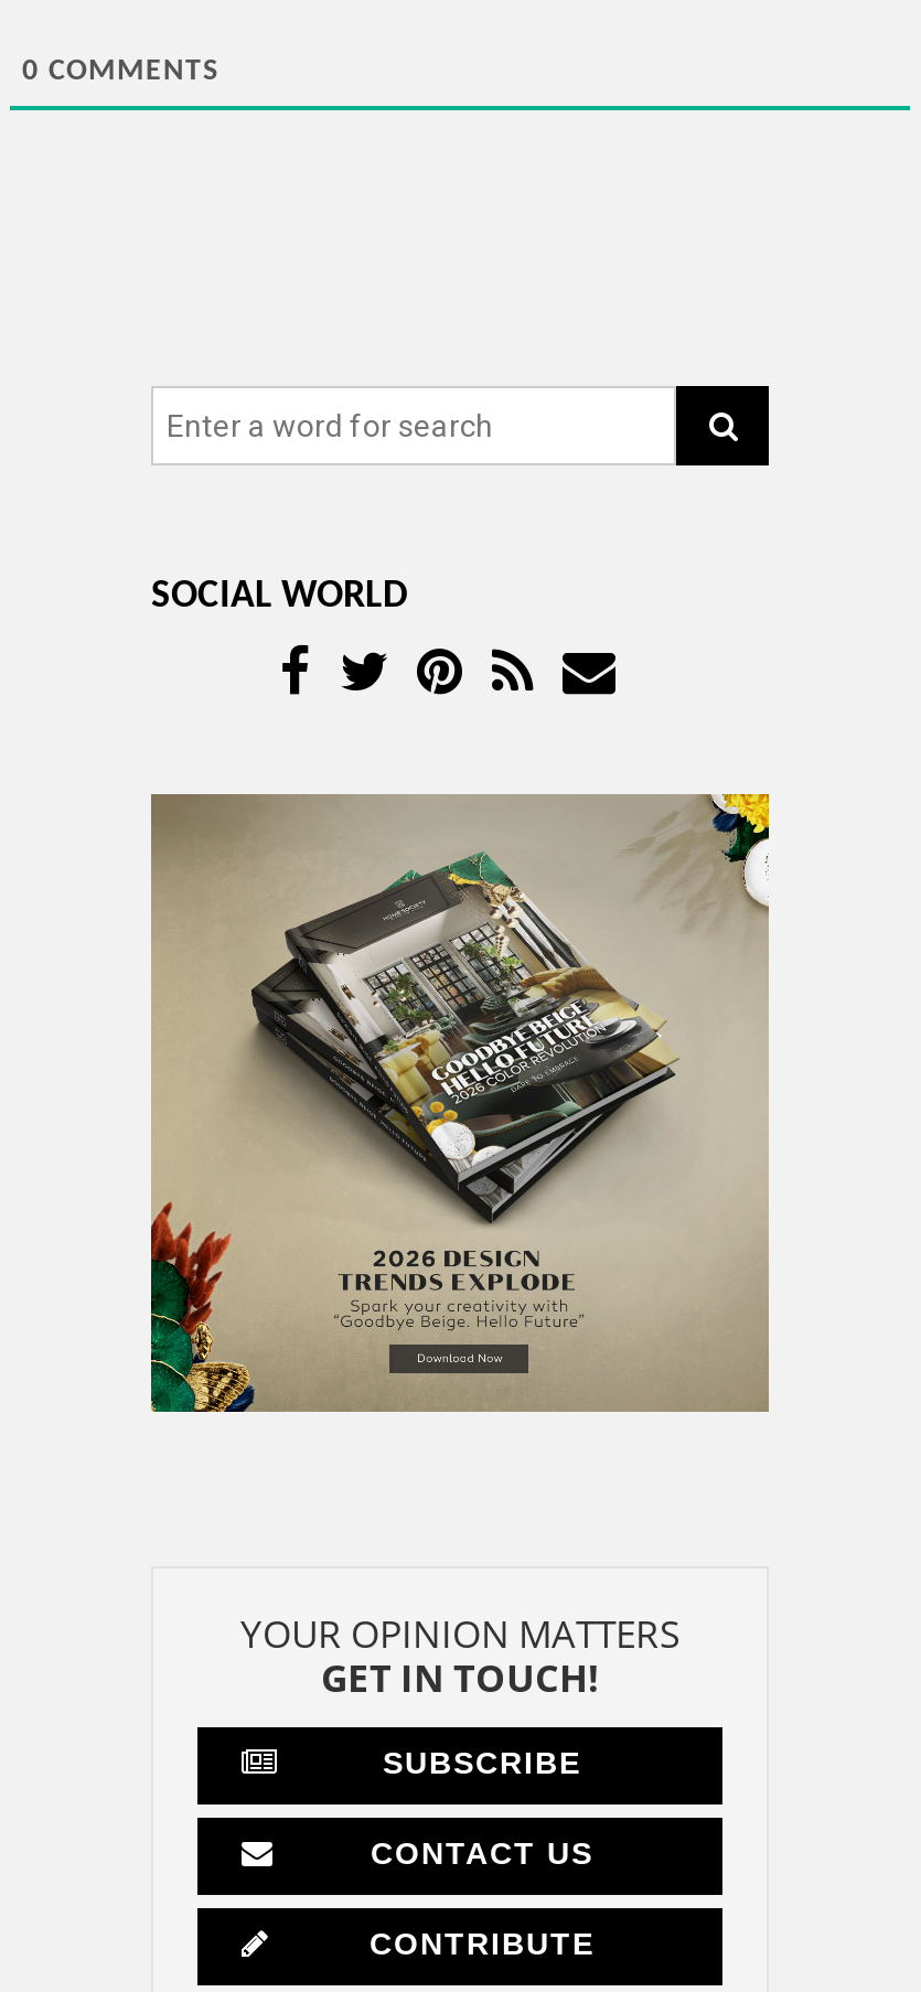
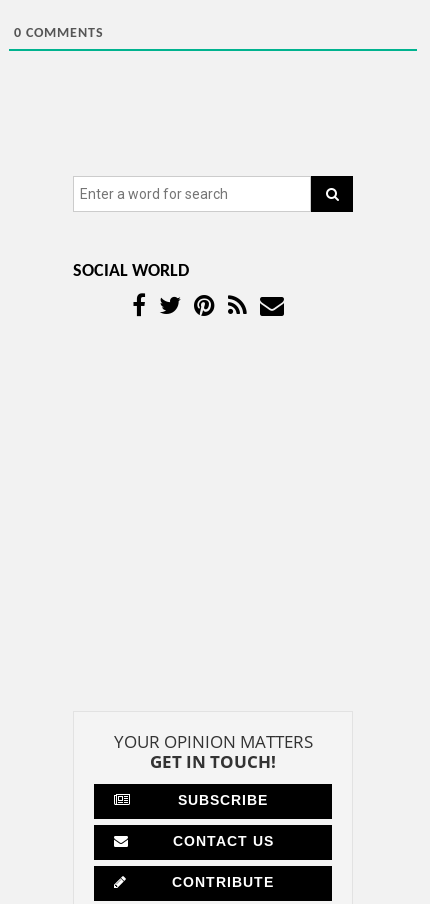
[149,792,771,1414] [image] -> none

